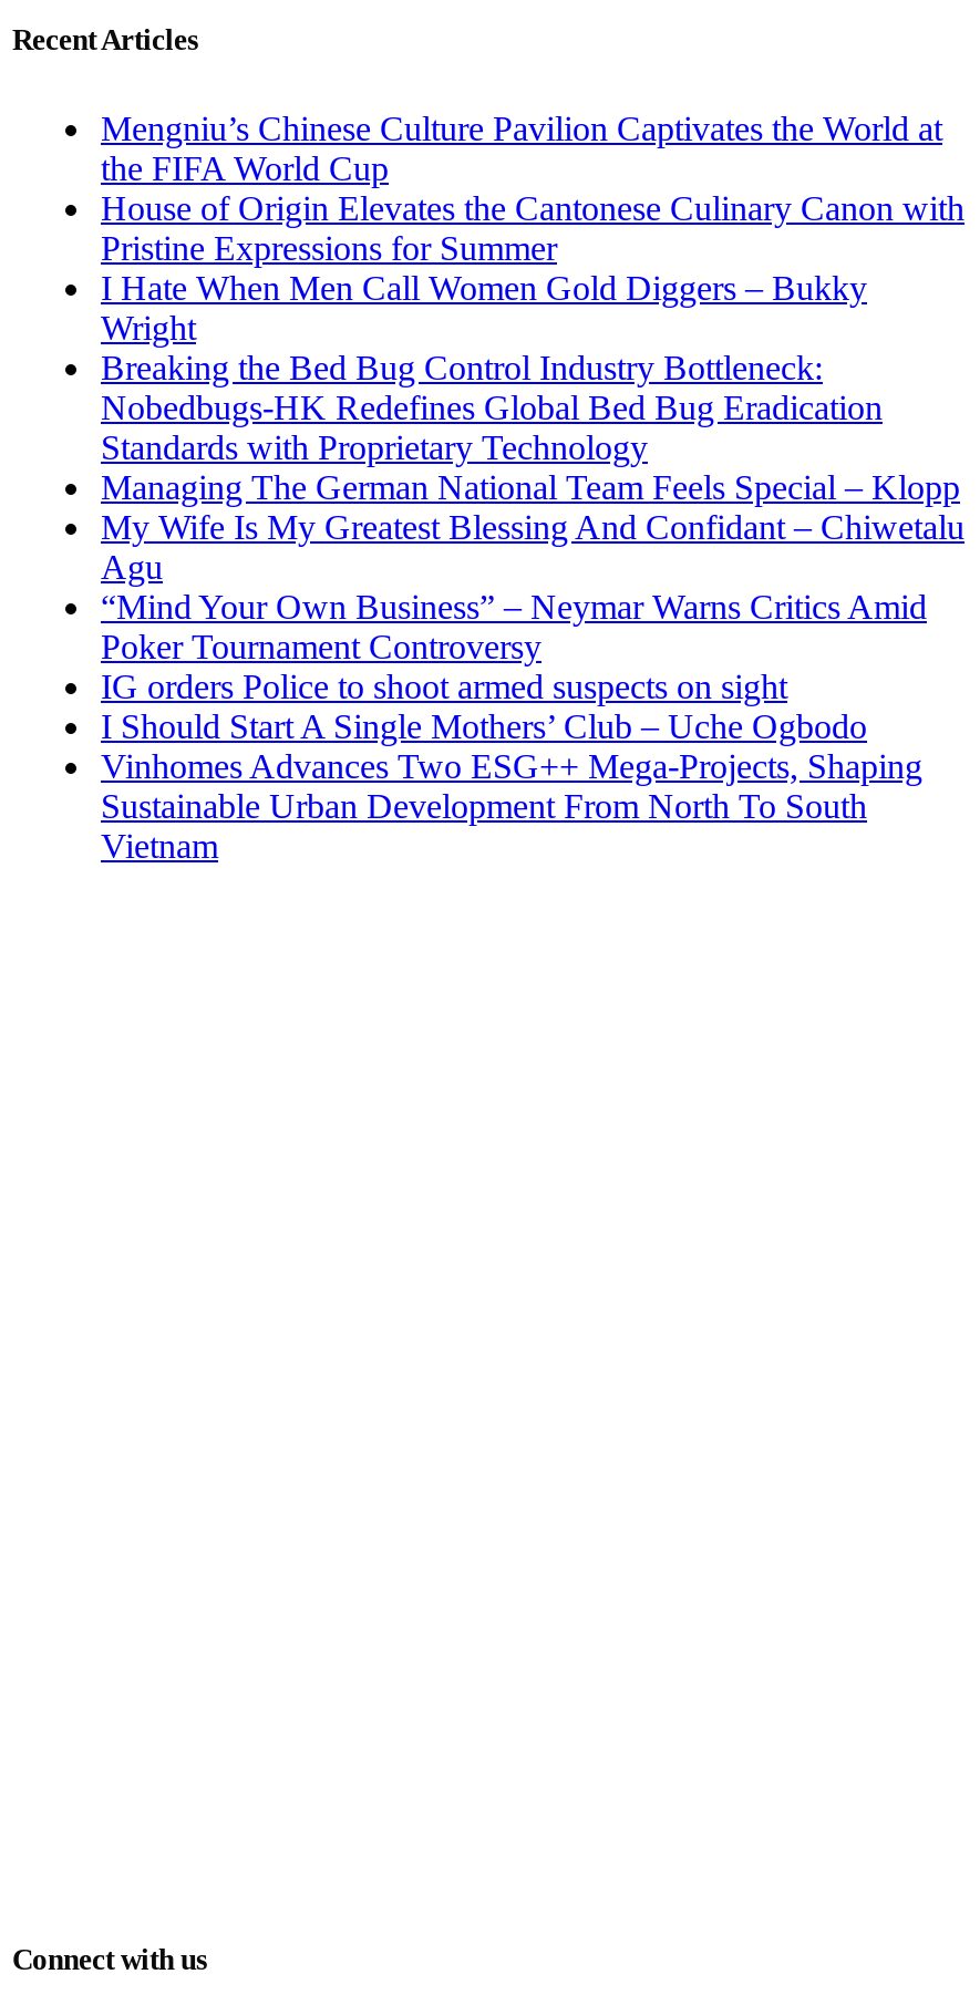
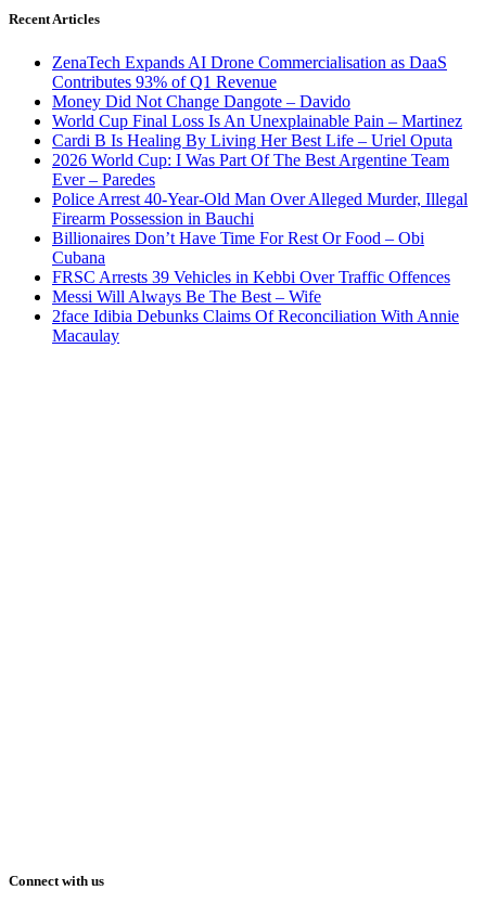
[101,109,964,864] Mengniu’s Chinese Culture Pavilion Captivates the World at | the FIFA World Cup | House of Origin Elevates the Cantonese Culinary Canon with | Pristine Expressions for Summer | I Hate When Men Call Women Gold Diggers – Bukky | Wright | Breaking the Bed Bug Control Industry Bottleneck: | Nobedbugs-HK Redefines Global Bed Bug Eradication | Standards with Proprietary Technology | Managing The German National Team Feels Special – Klopp | My Wife Is My Greatest Blessing And Confidant – Chiwetalu | Agu | “Mind Your Own Business” – Neymar Warns Critics Amid | Poker Tournament Controversy | IG orders Police to shoot armed suspects on sight | I Should Start A Single Mothers’ Club – Uche Ogbodo | Vinhomes Advances Two ESG++ Mega-Projects, Shaping | Sustainable Urban Development From North To South | Vietnam -> [52,53,468,344] ZenaTech Expands AI Drone Commercialisation as DaaS | Contributes 93% of Q1 Revenue | Money Did Not Change Dangote – Davido | World Cup Final Loss Is An Unexplainable Pain – Martinez | Cardi B Is Healing By Living Her Best Life – Uriel Oputa | 2026 World Cup: I Was Part Of The Best Argentine Team | Ever – Paredes | Police Arrest 40-Year-Old Man Over Alleged Murder, Illegal | Firearm Possession in Bauchi | Billionaires Don’t Have Time For Rest Or Food – Obi | Cubana | FRSC Arrests 39 Vehicles in Kebbi Over Traffic Offences | Messi Will Always Be The Best – Wife | 2face Idibia Debunks Claims Of Reconciliation With Annie | Macaulay

